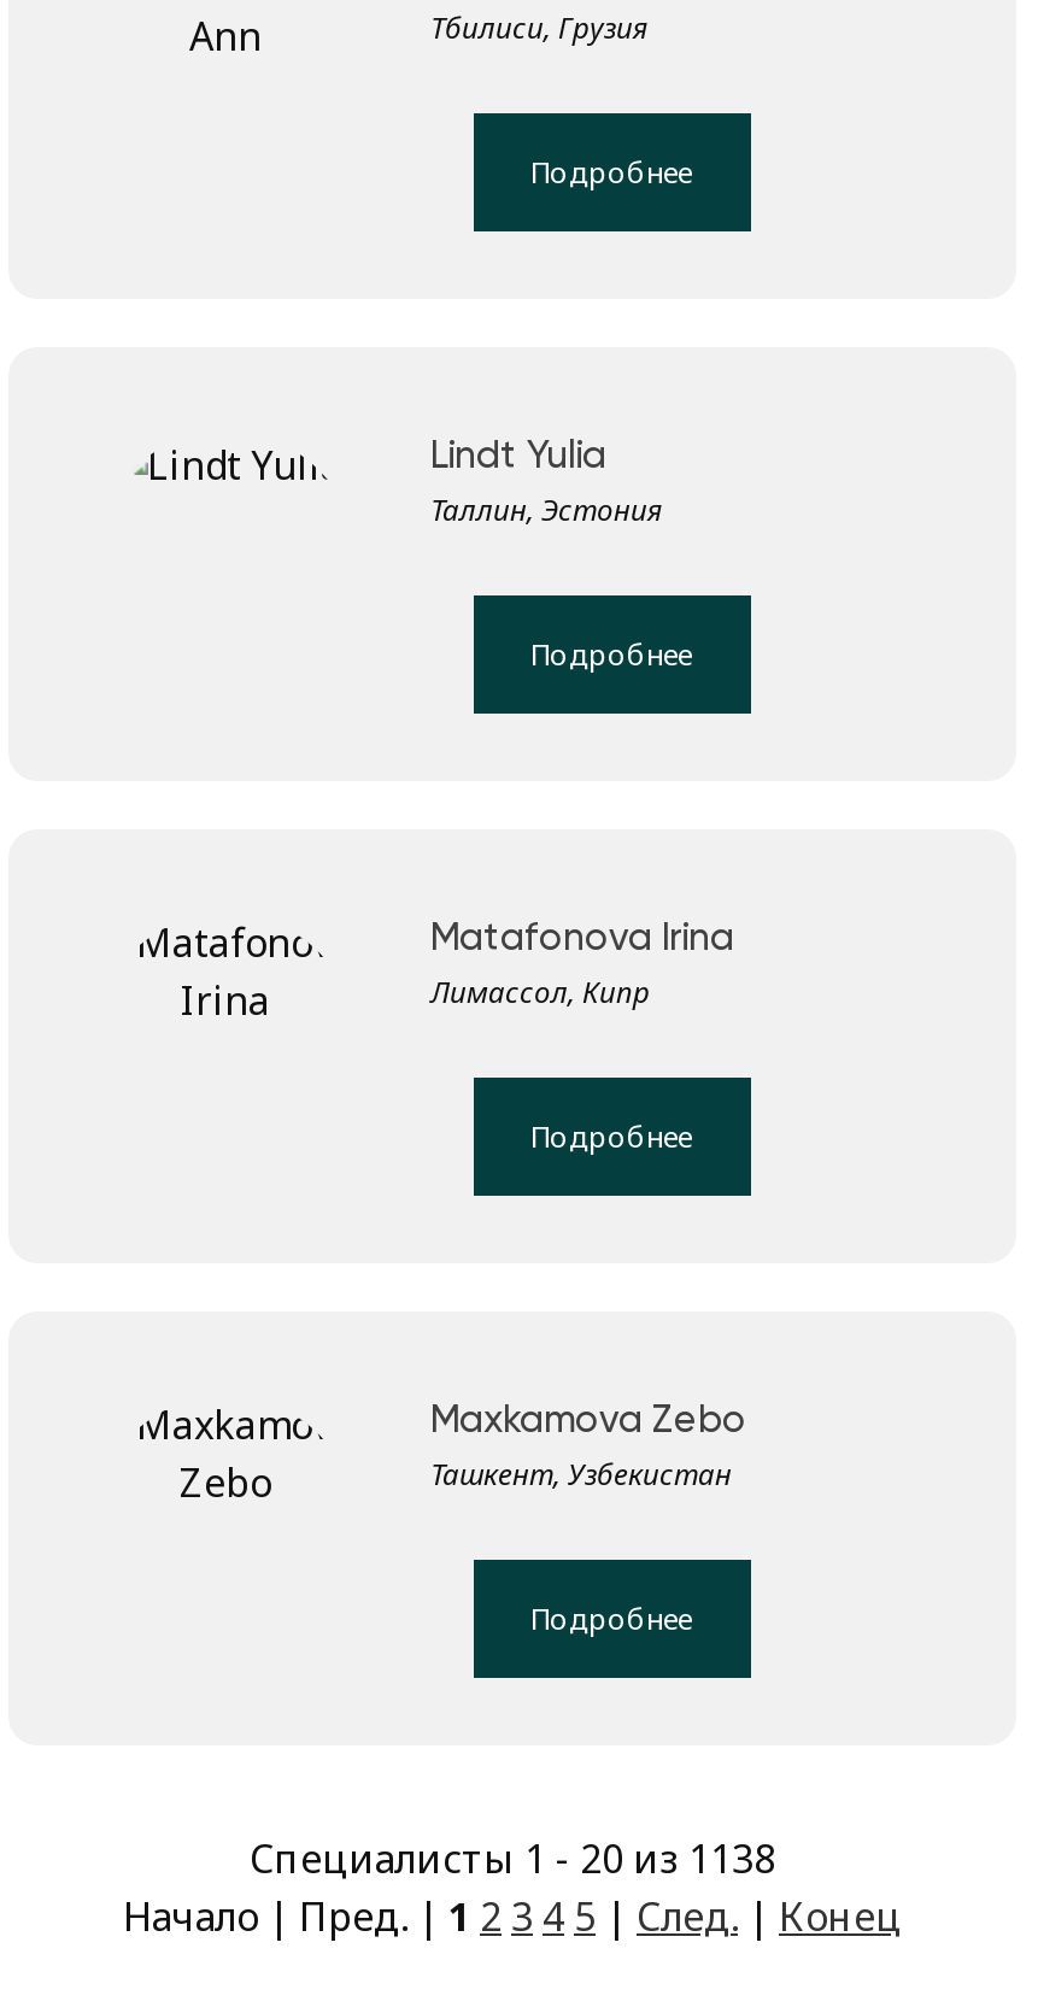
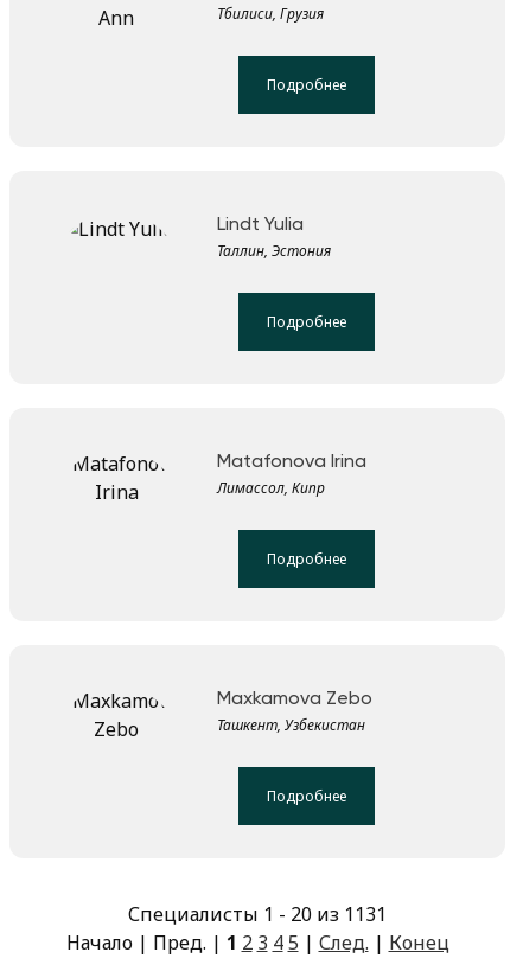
[250,1832,775,1885] Специалисты 1 - 20 из 1138 -> [128,901,387,927] Специалисты 1 - 20 из 1131

